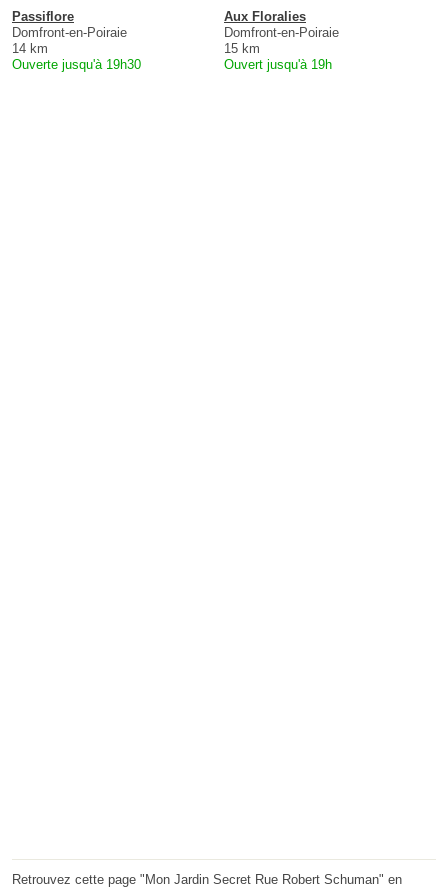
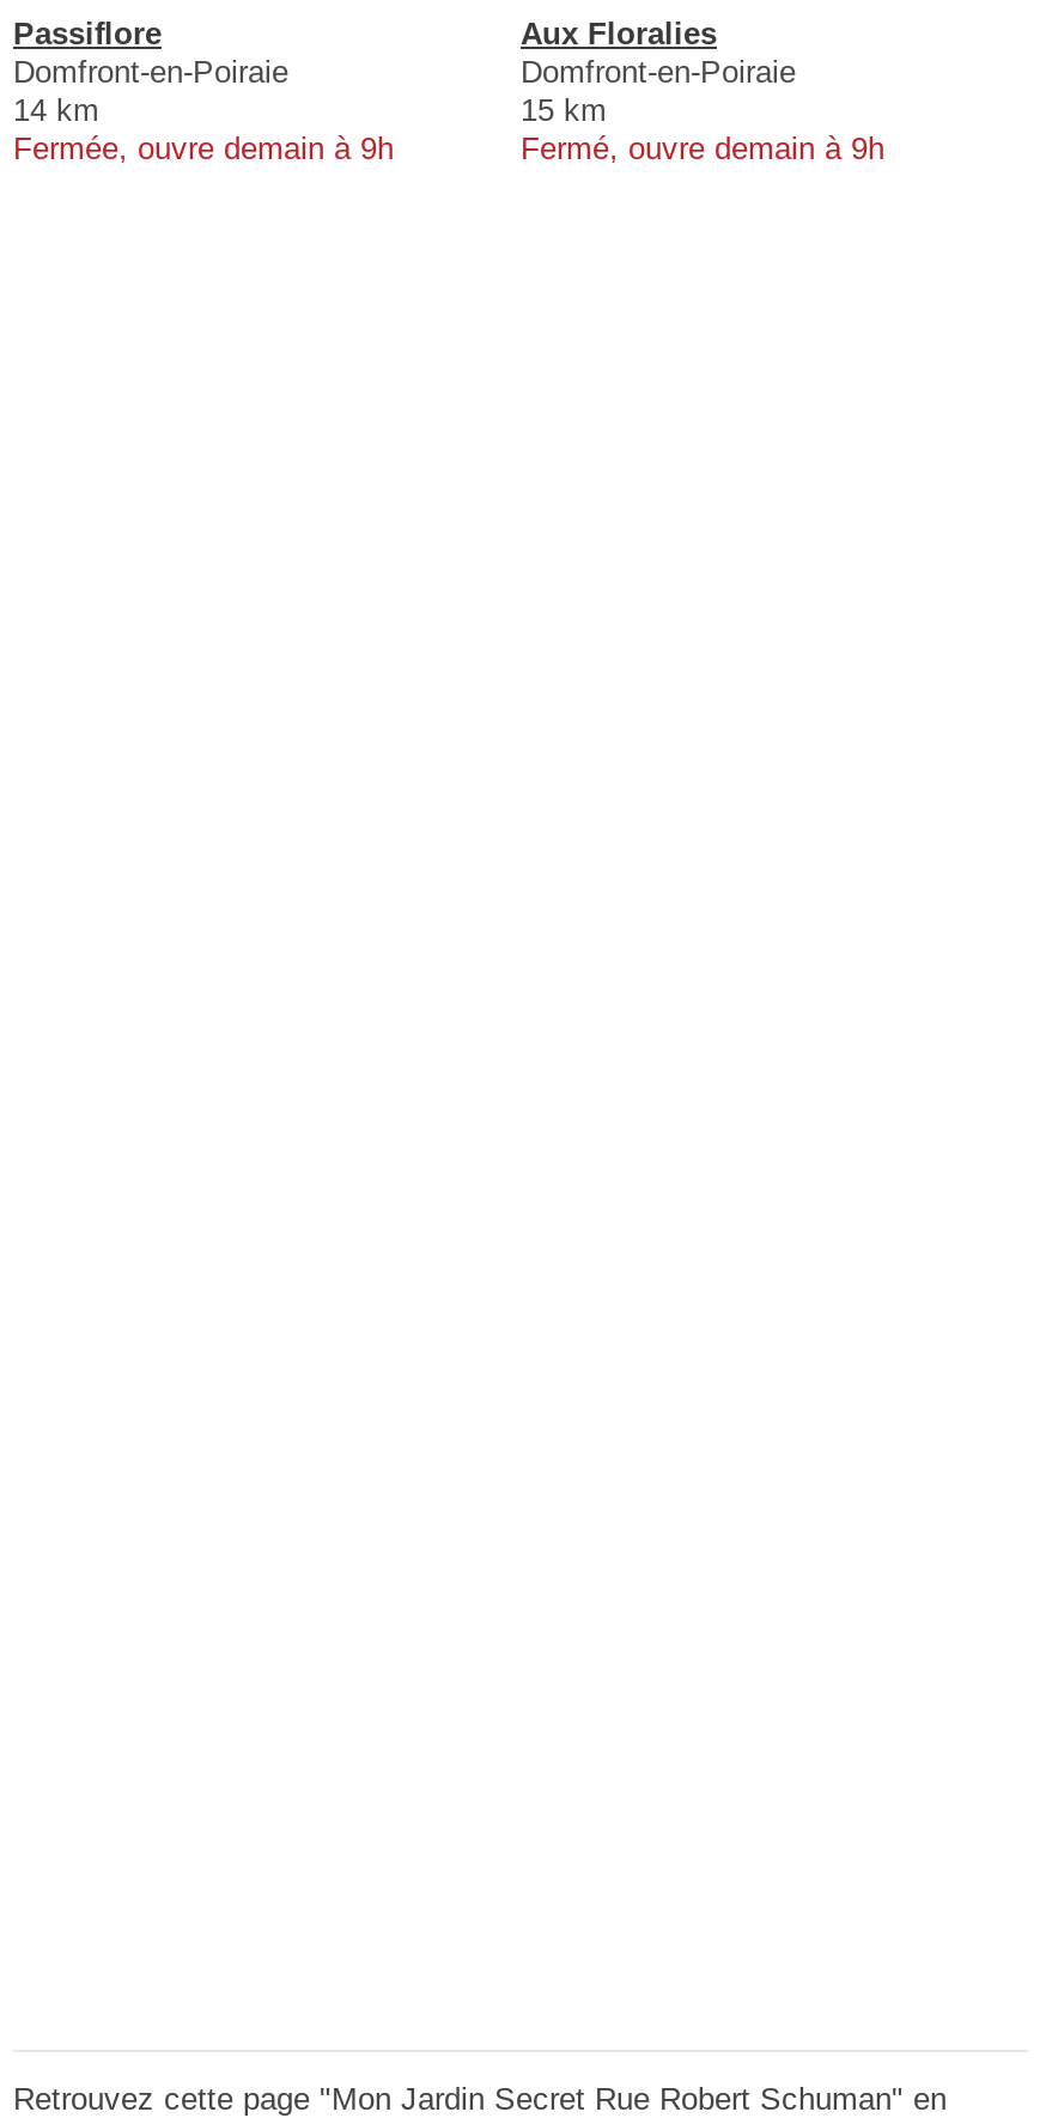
[12,57,141,72] Ouverte jusqu'à 19h30 -> [13,130,394,166] Fermée, ouvre demain à 9h
[224,57,332,72] Ouvert jusqu'à 19h -> [521,130,884,166] Fermé, ouvre demain à 9h

